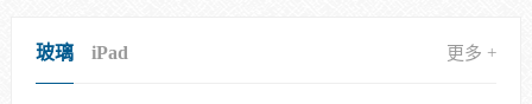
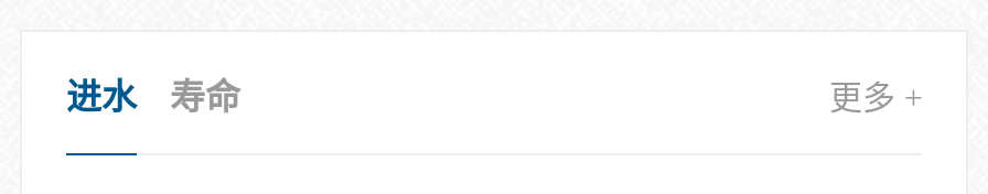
[36,42,128,62] 玻璃 | iPad -> [66,78,240,116] 进水 | 寿命

